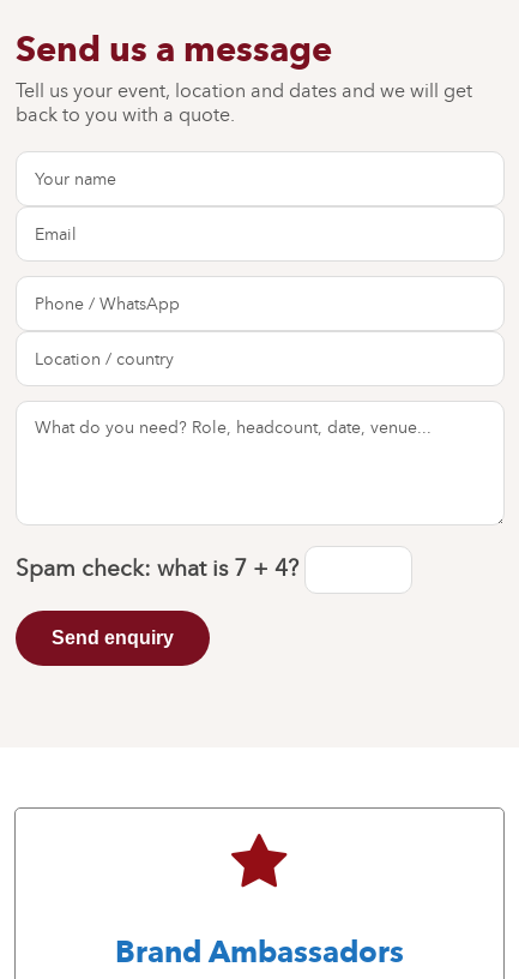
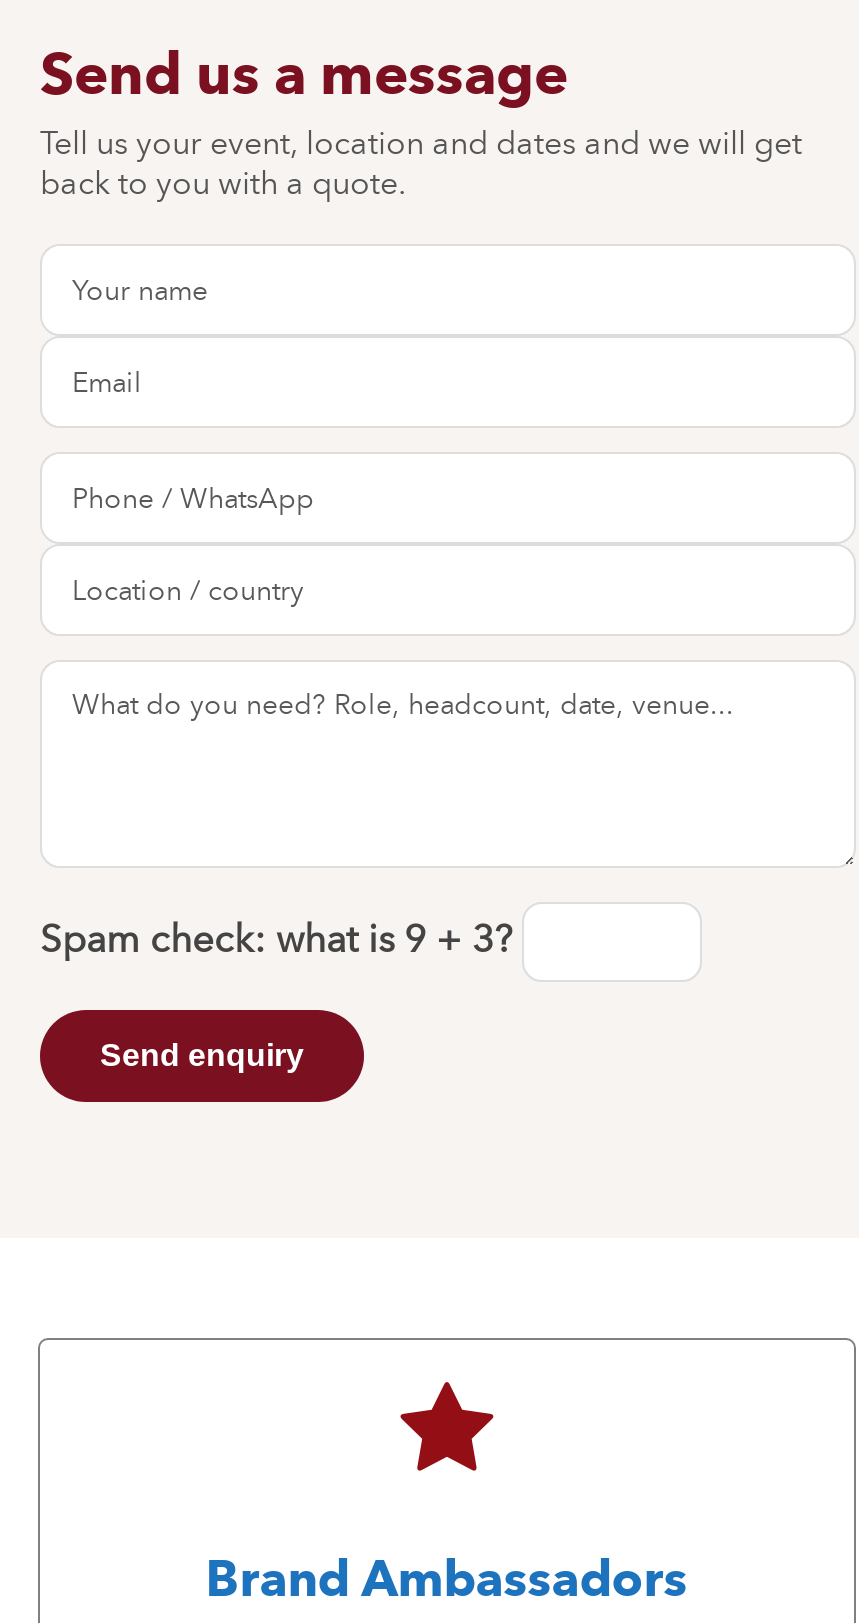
[16,555,304,582] Spam check: what is 7 + 4? -> [40,917,522,963] Spam check: what is 9 + 3?

